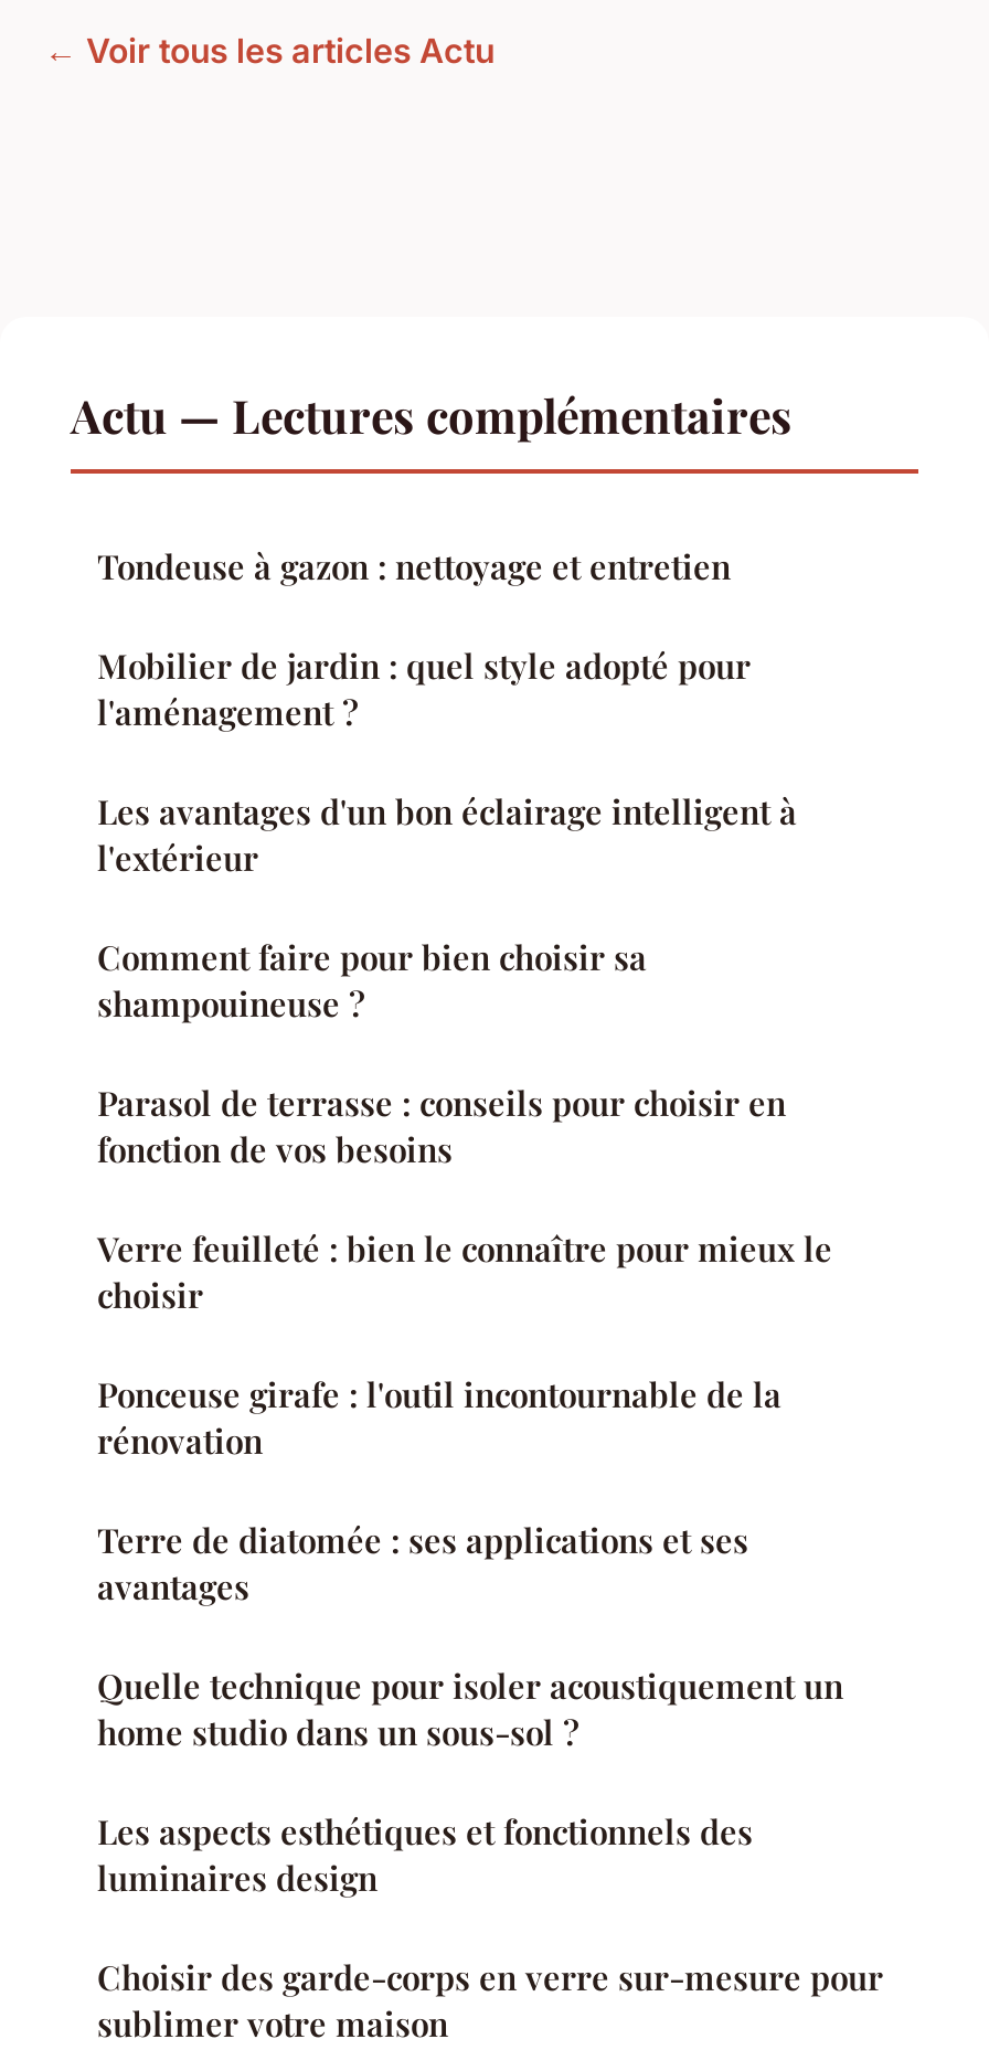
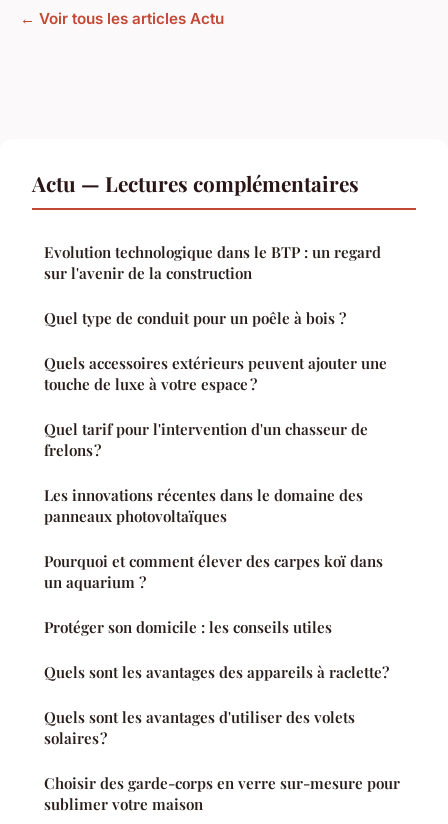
[97,545,843,1900] Tondeuse à gazon : nettoyage et entretien | Mobilier de jardin : quel style adopté pour | l'aménagement ? | Les avantages d'un bon éclairage intelligent à | l'extérieur | Comment faire pour bien choisir sa | shampouineuse ? | Parasol de terrasse : conseils pour choisir en | fonction de vos besoins | Verre feuilleté : bien le connaître pour mieux le | choisir | Ponceuse girafe : l'outil incontournable de la | rénovation | Terre de diatomée : ses applications et ses | avantages | Quelle technique pour isoler acoustiquement un | home studio dans un sous-sol ? | Les aspects esthétiques et fonctionnels des | luminaires design -> [44,242,389,748] Evolution technologique dans le BTP : un regard | sur l'avenir de la construction | Quel type de conduit pour un poêle à bois ? | Quels accessoires extérieurs peuvent ajouter une | touche de luxe à votre espace ? | Quel tarif pour l'intervention d'un chasseur de | frelons ? | Les innovations récentes dans le domaine des | panneaux photovoltaïques | Pourquoi et comment élever des carpes koï dans | un aquarium ? | Protéger son domicile : les conseils utiles | Quels sont les avantages des appareils à raclette? | Quels sont les avantages d'utiliser des volets | solaires ?

